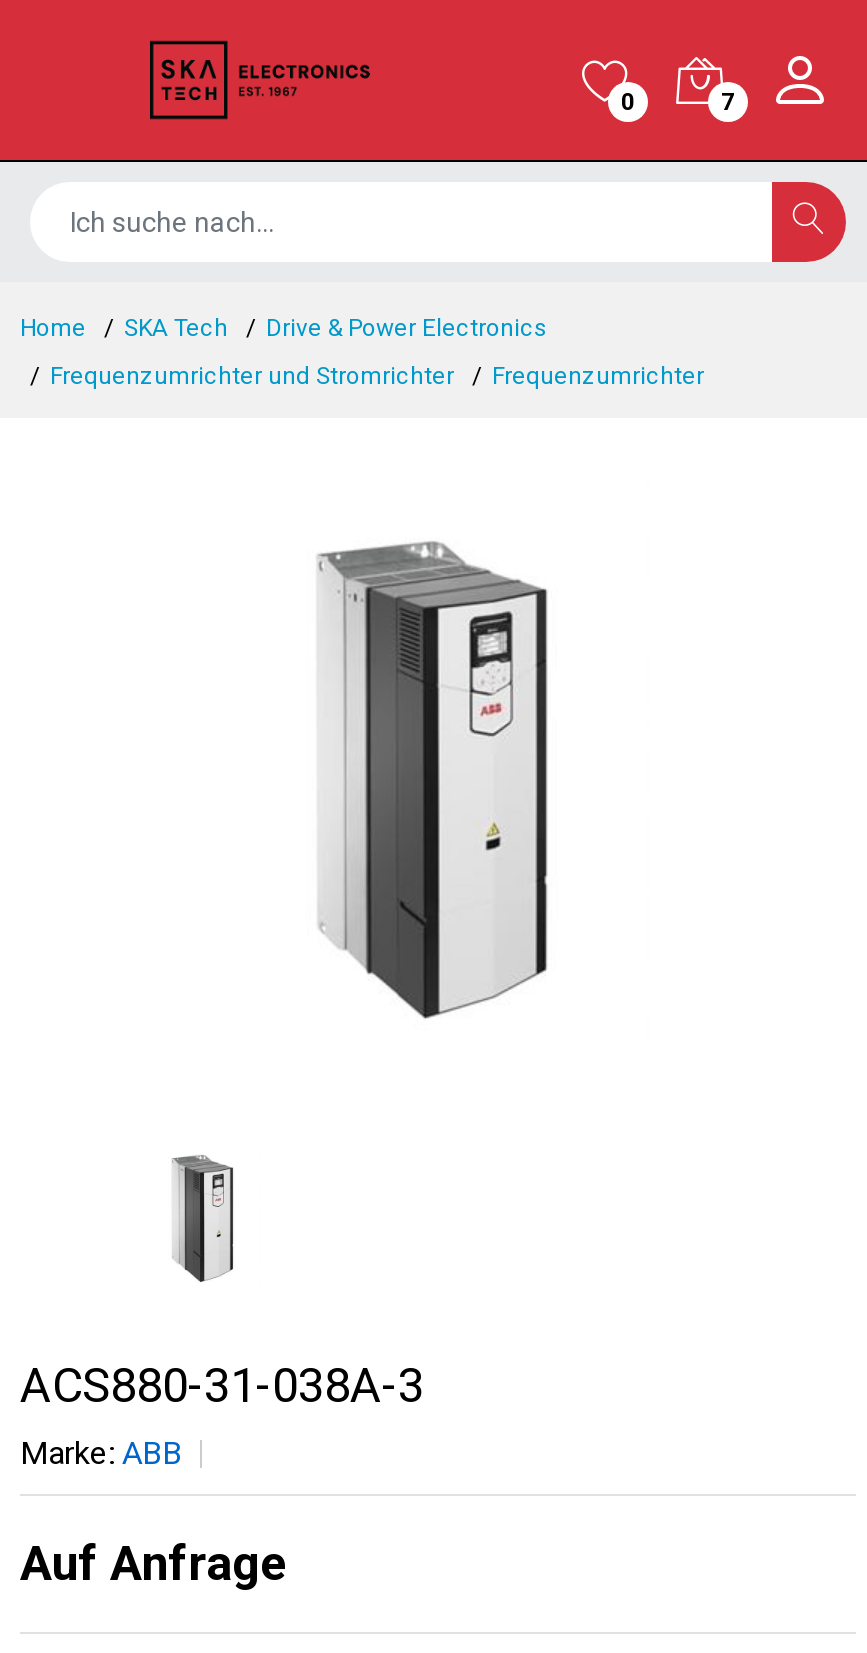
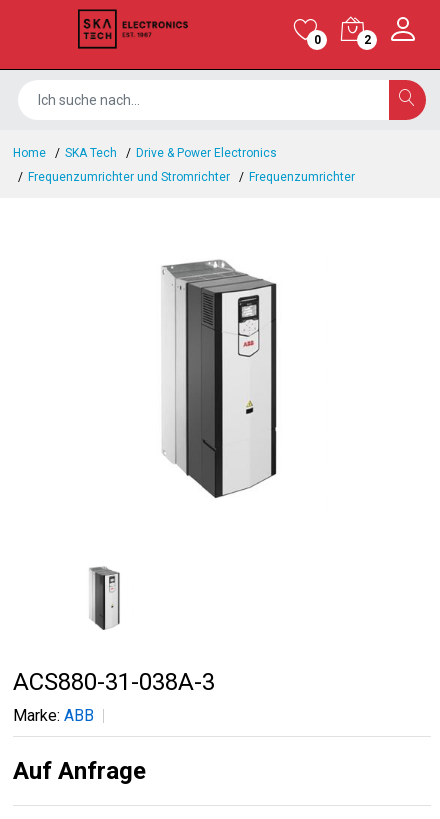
[721,88,735,116] 7 -> [363,33,370,47] 2

